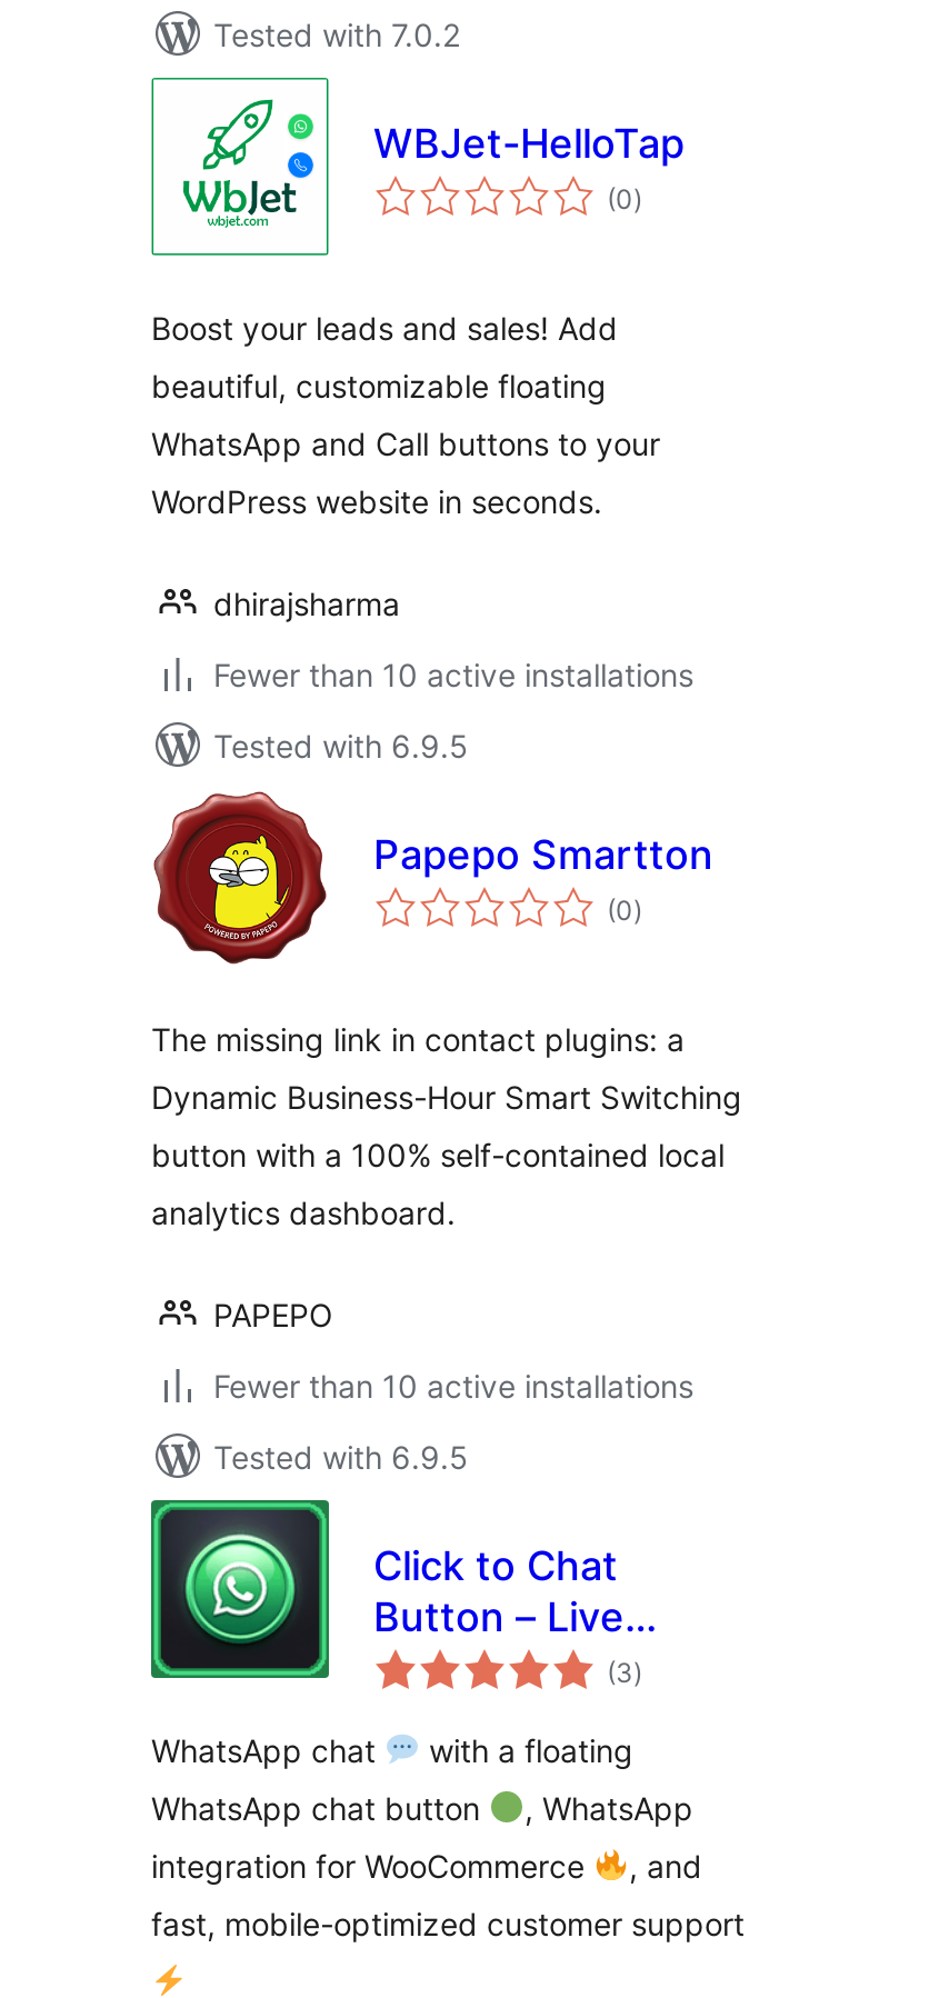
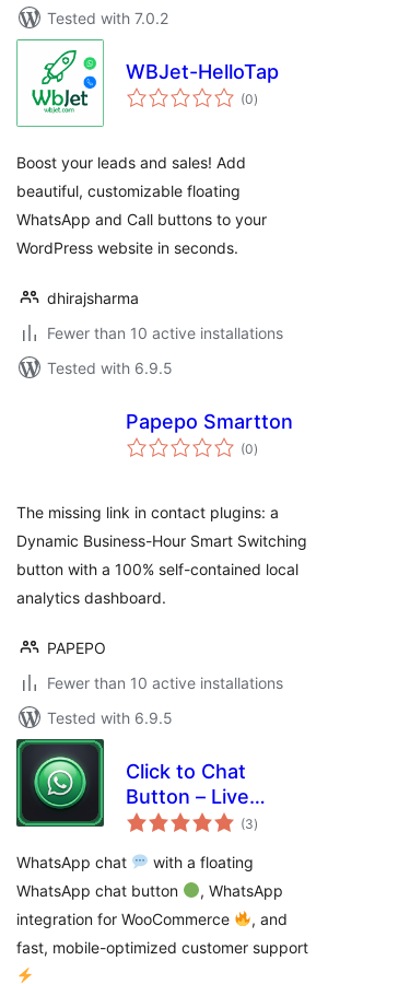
[151,789,329,967] [image] -> none

